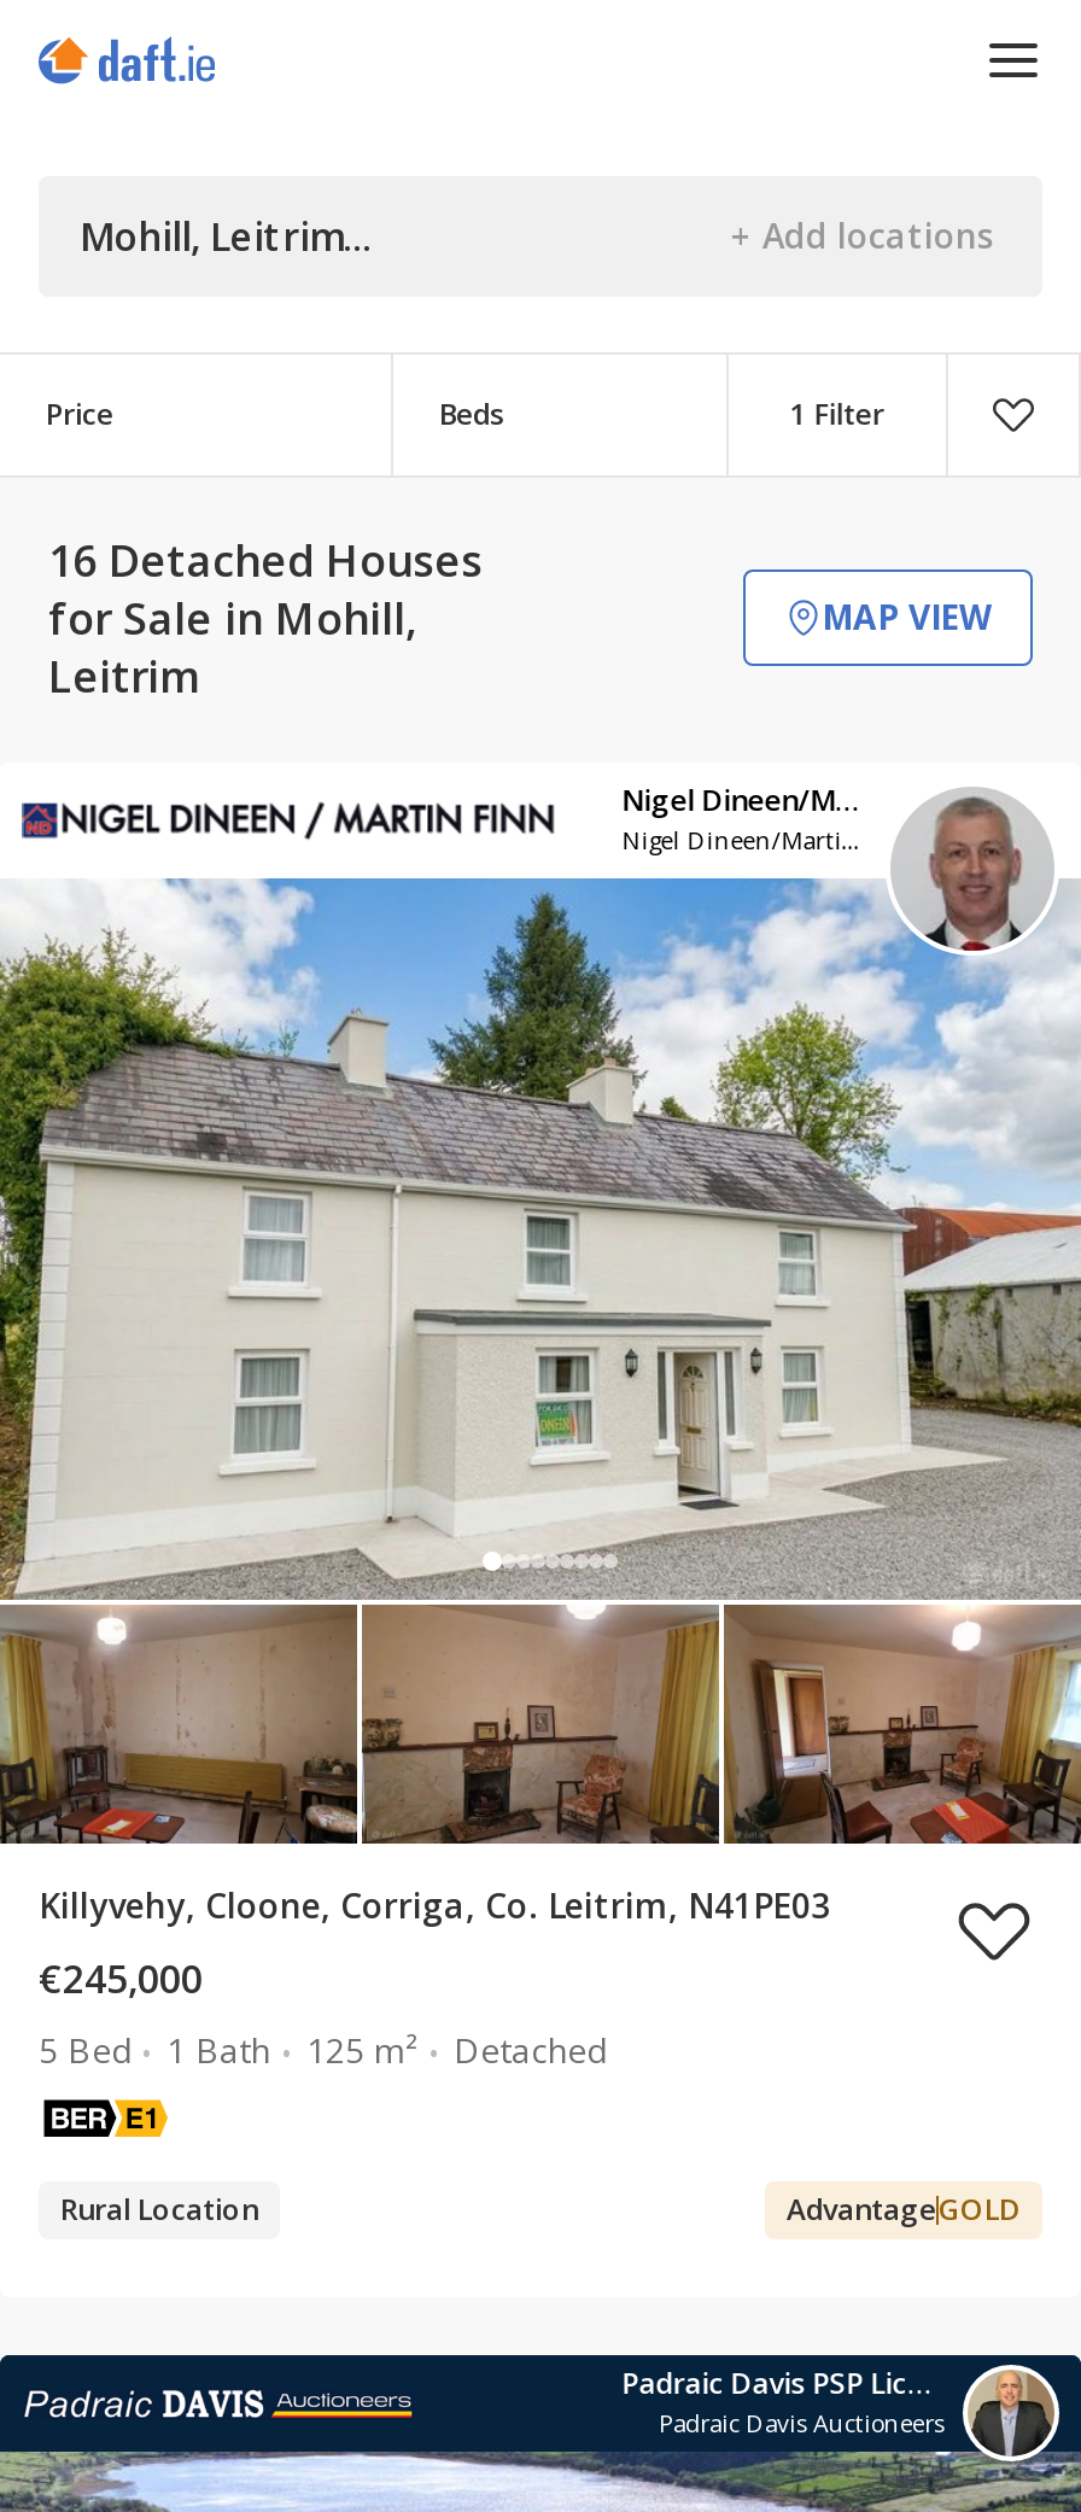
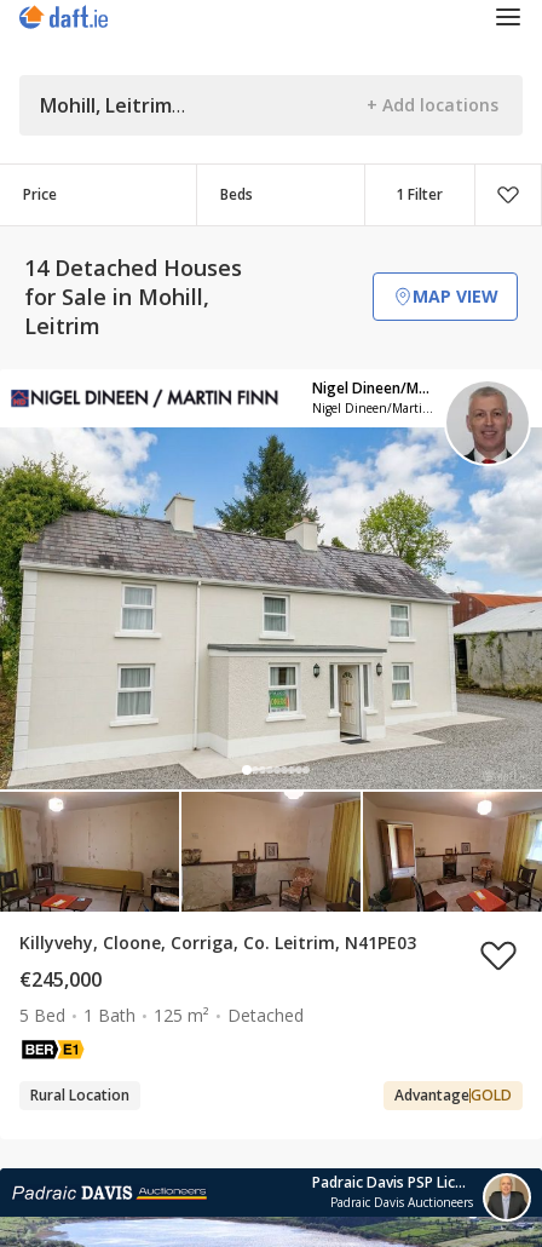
[48,531,483,589] 16 Detached Houses -> [24,253,242,282] 14 Detached Houses

